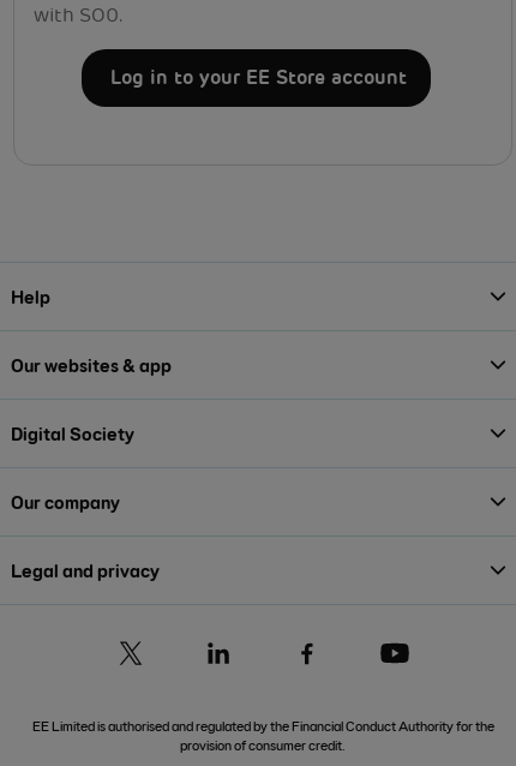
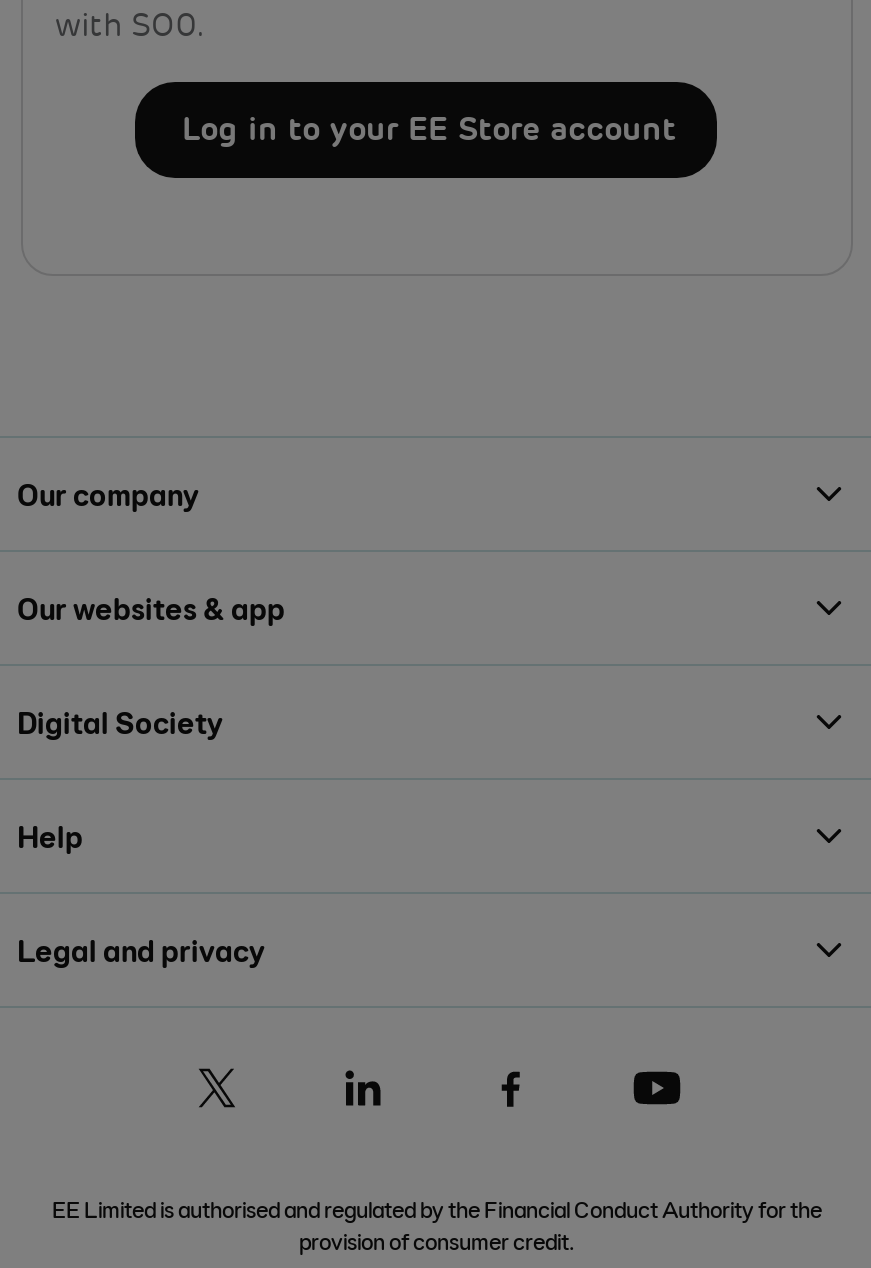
moved [11,285,50,308] -> [17,817,83,855]: Help
moved [11,490,120,513] -> [17,475,199,513]: Our company

